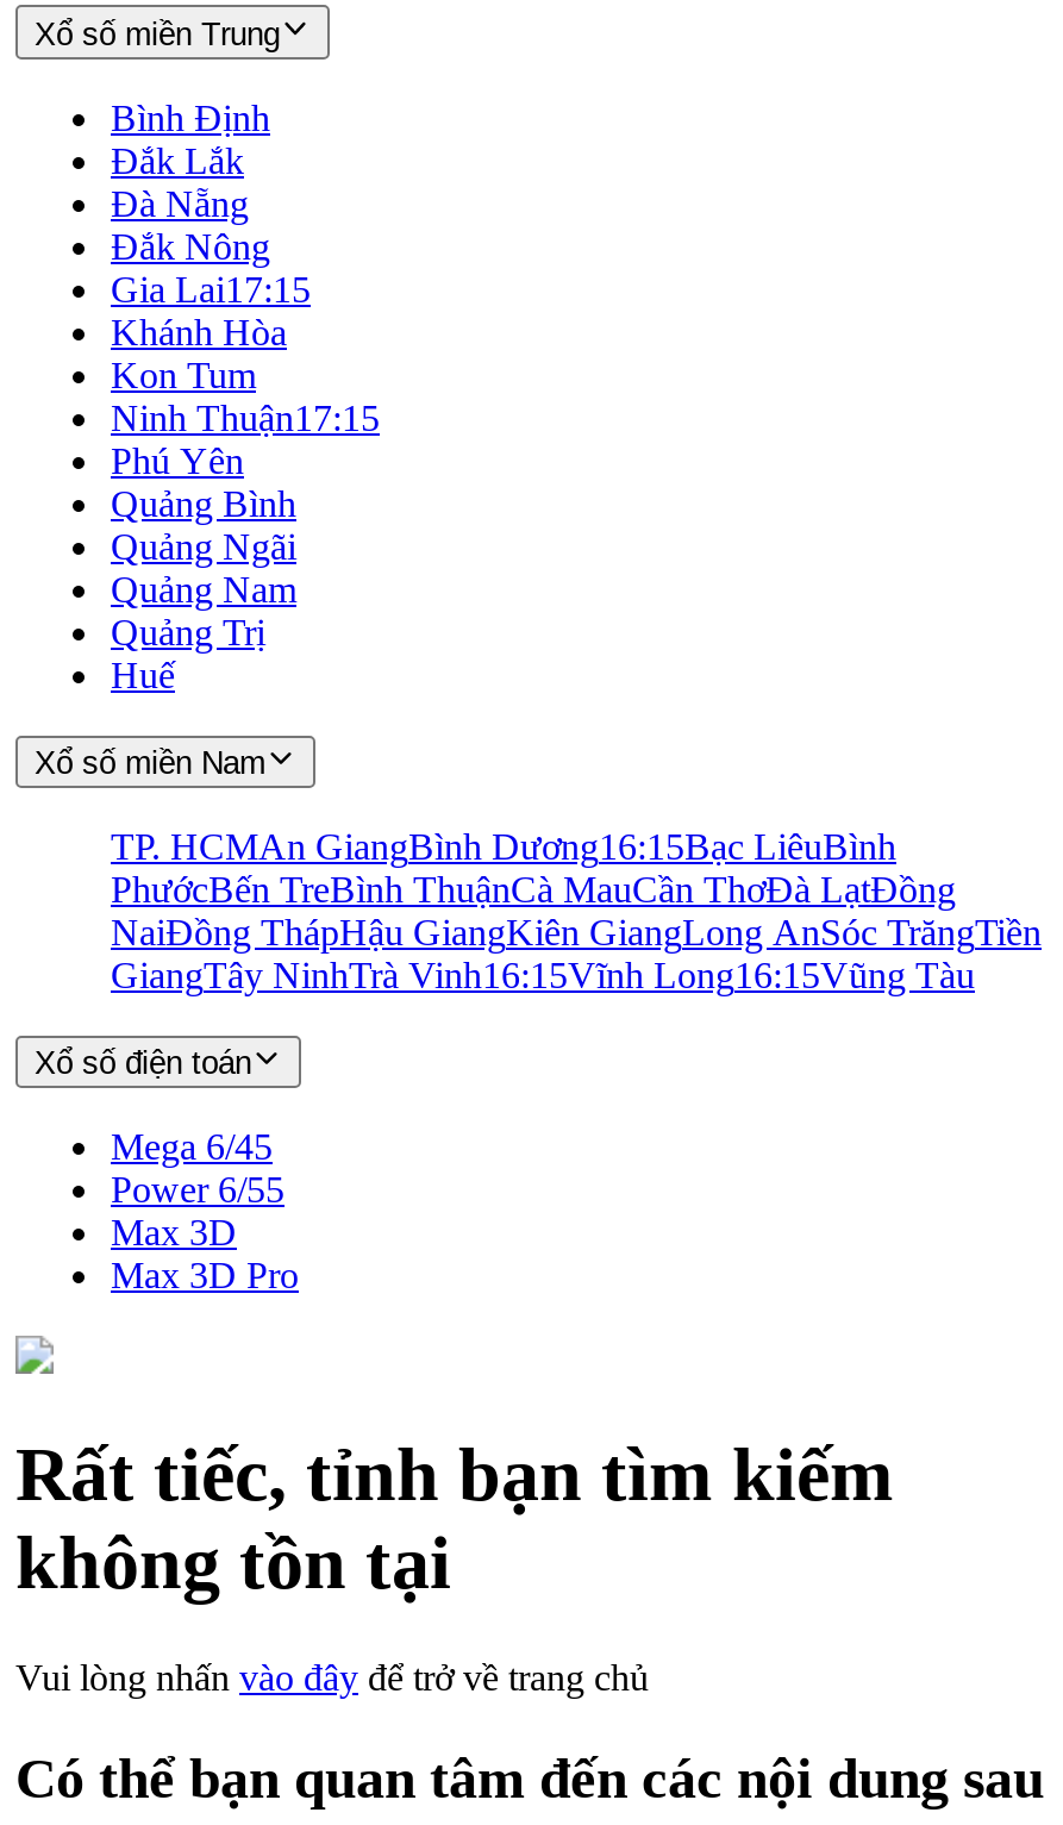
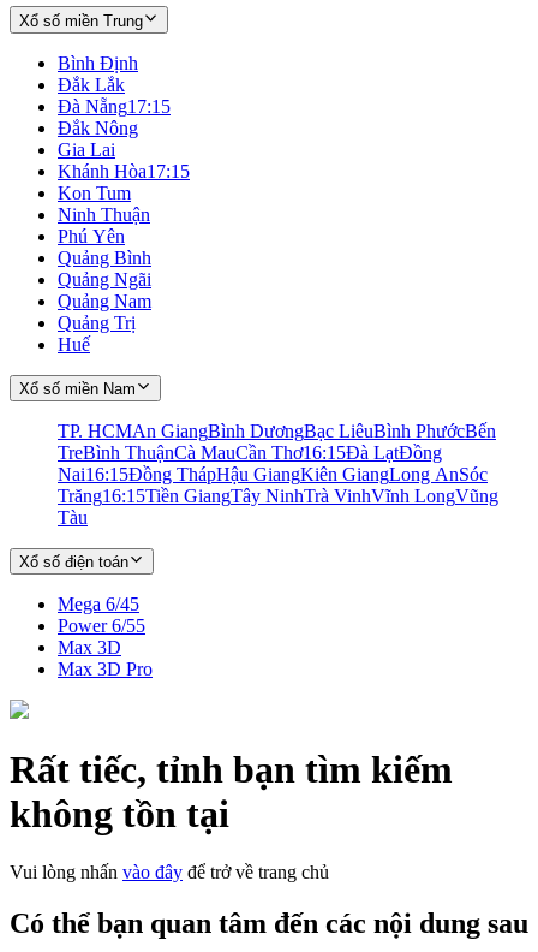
[111,182,249,223] Đà Nẵng -> [58,96,171,116] Đà Nẵng 17:15
[111,268,311,351] Gia Lai17:15 | Khánh Hòa -> [58,139,190,181] Gia Lai | Khánh Hòa 17:15
[111,397,380,437] Ninh Thuận17:15 -> [58,204,150,224] Ninh Thuận
[111,826,1042,995] TP. HCMAn GiangBình Dương16:15Bạc LiêuBình | PhướcBến TreBình ThuậnCà MauCần ThơĐà LạtĐồng | NaiĐồng ThápHậu GiangKiên GiangLong AnSóc TrăngTiền | GiangTây NinhTrà Vinh16:15Vĩnh Long16:15Vũng Tàu -> [58,421,498,528] TP. HCMAn GiangBình DươngBạc LiêuBình PhướcBến | TreBình ThuậnCà MauCần Thơ16:15Đà LạtĐồng | Nai 16:15Đồng ThápHậu GiangKiên GiangLong AnSóc | Trăng 16:15Tiền GiangTây NinhTrà VinhVĩnh LongVũng | Tàu

